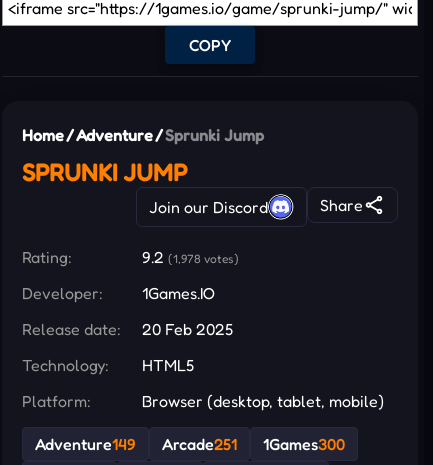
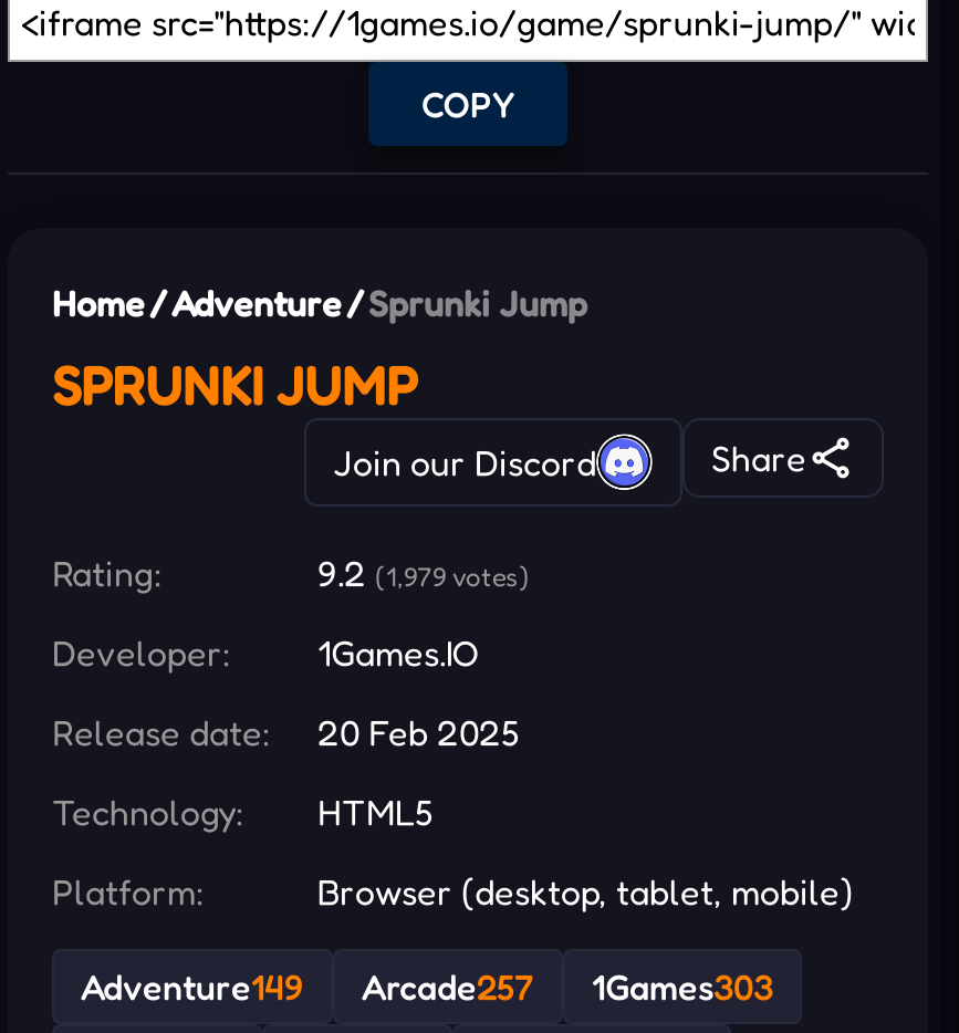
[142,247,239,267] 9.2 (1,978 votes) -> [317,551,530,595] 9.2 (1,979 votes)
[162,434,237,454] Arcade251 -> [362,964,534,1008] Arcade257
[263,434,345,454] 1Games300 -> [592,964,773,1008] 1Games303

